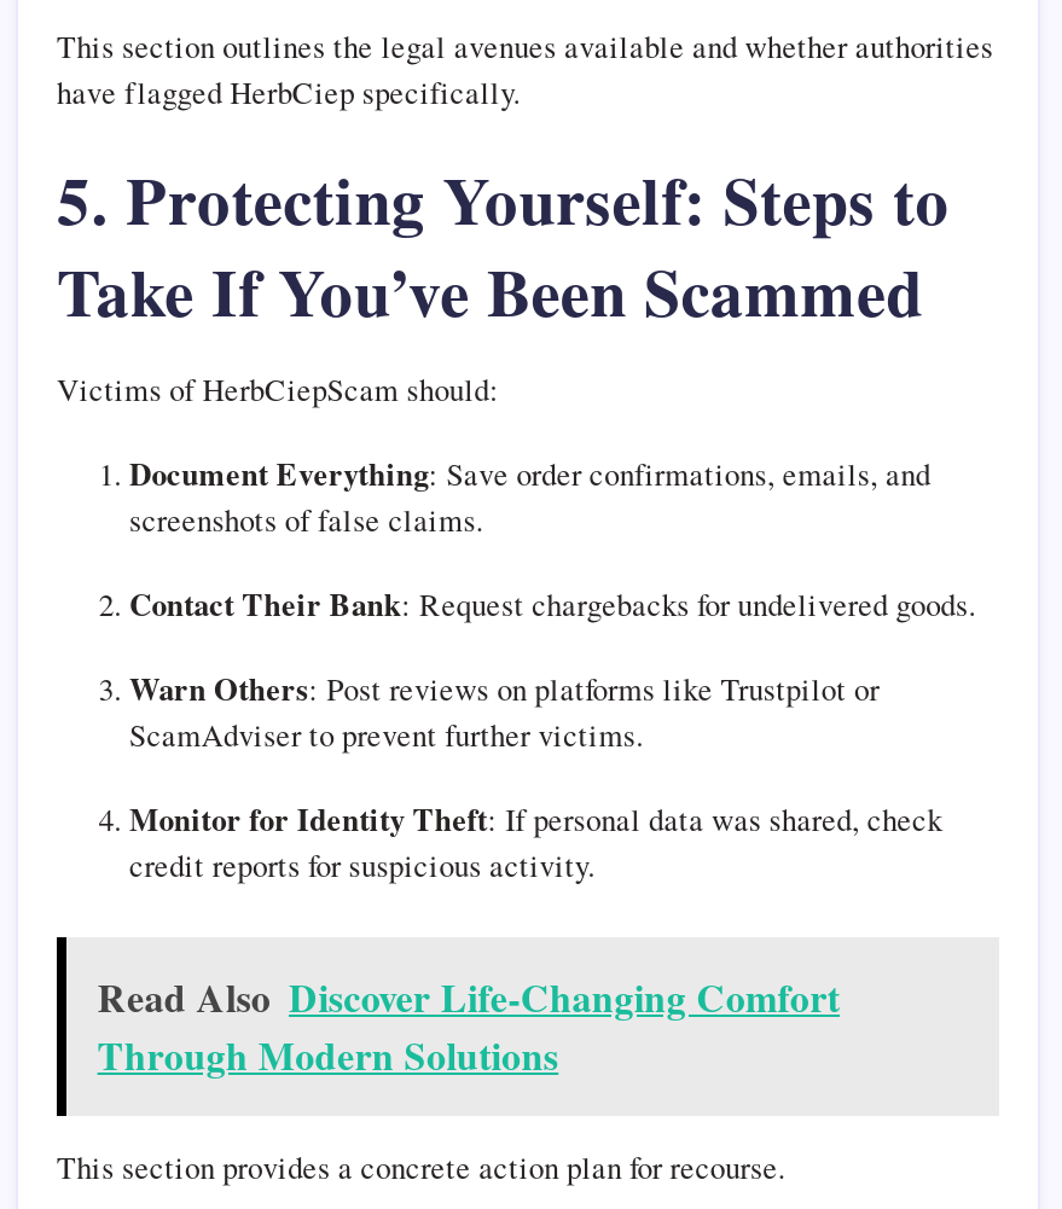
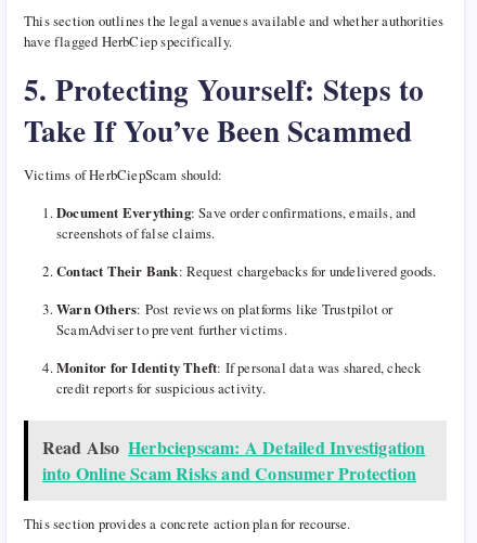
[97,968,840,1082] Read Also Discover Life-Changing Comfort | Through Modern Solutions -> [42,434,426,485] Read Also Herbciepscam: A Detailed Investigation | into Online Scam Risks and Consumer Protection

